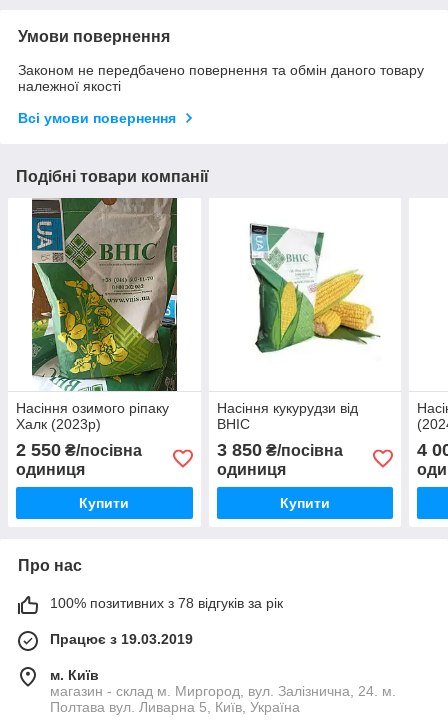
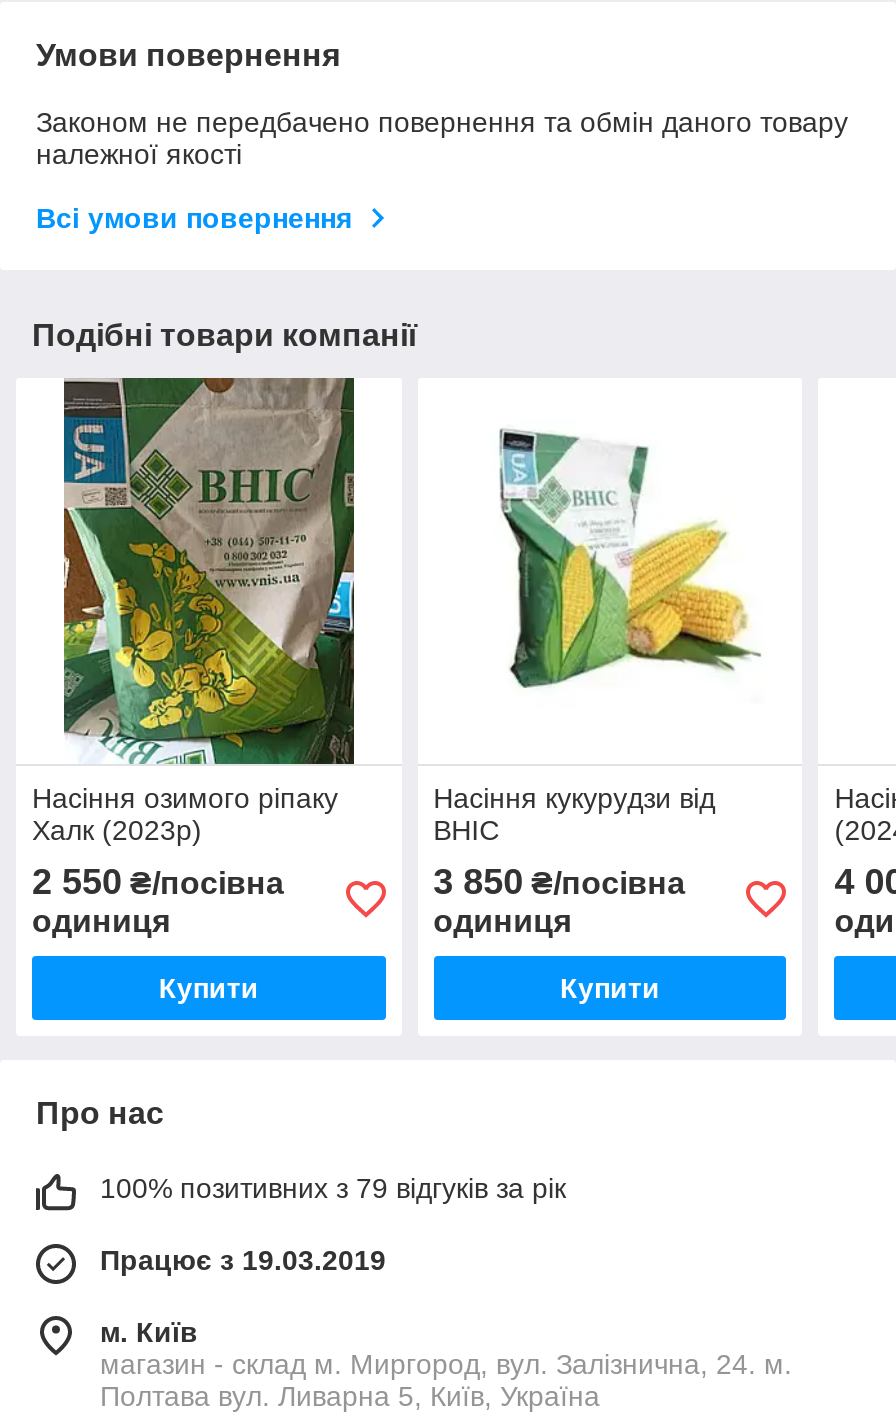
[50,595,283,611] 100% позитивних з 78 відгуків за рік -> [100,1172,566,1204] 100% позитивних з 79 відгуків за рік

